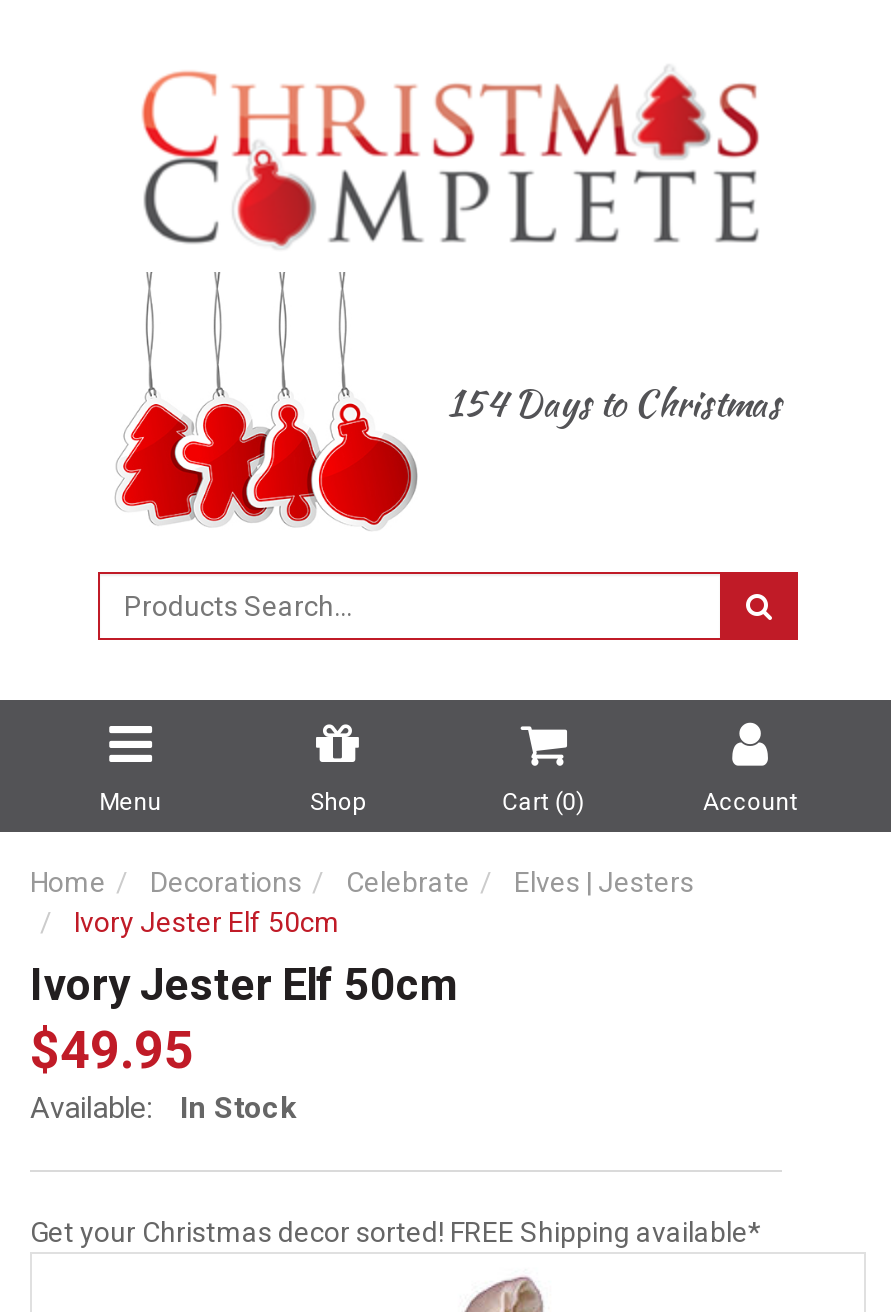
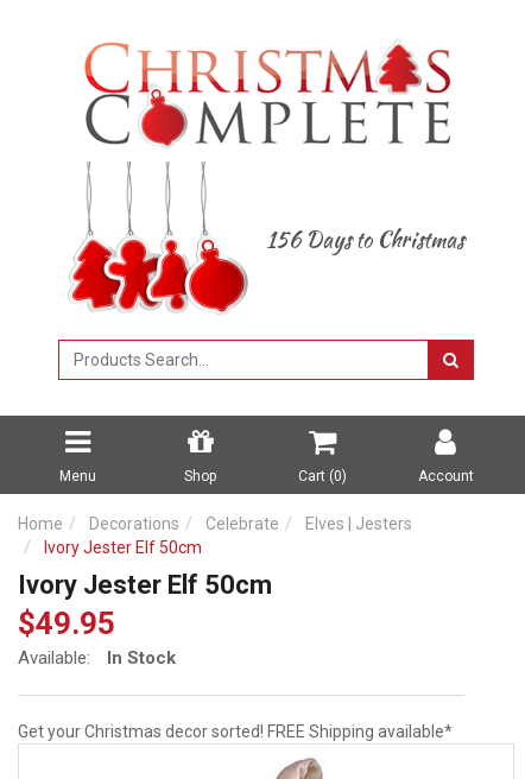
[448,375,782,429] 154 Days to Christmas -> [266,223,464,255] 156 Days to Christmas

